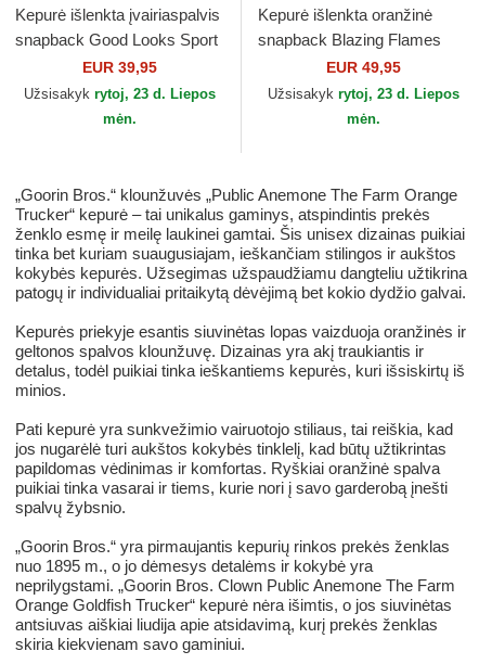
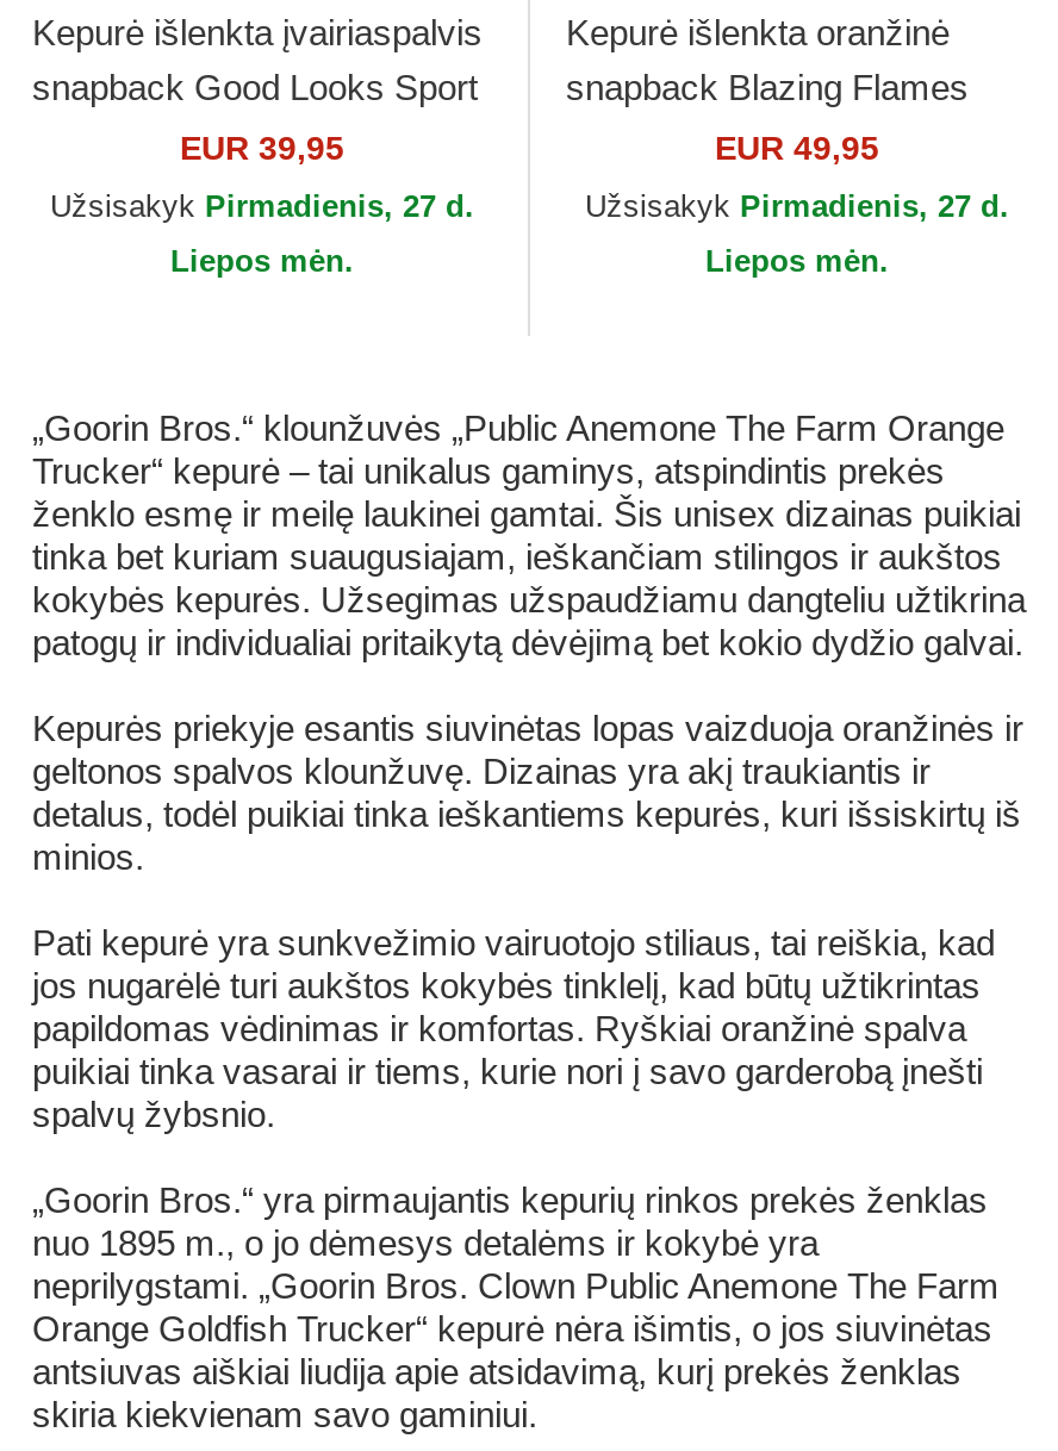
[24,86,216,102] Užsisakyk rytoj, 23 d. Liepos -> [50,189,474,225] Užsisakyk Pirmadienis, 27 d.
[267,86,459,102] Užsisakyk rytoj, 23 d. Liepos -> [585,189,1009,225] Užsisakyk Pirmadienis, 27 d.
[103,111,137,127] mėn. -> [170,244,354,280] Liepos mėn.
[346,111,380,127] mėn. -> [705,244,889,280] Liepos mėn.

